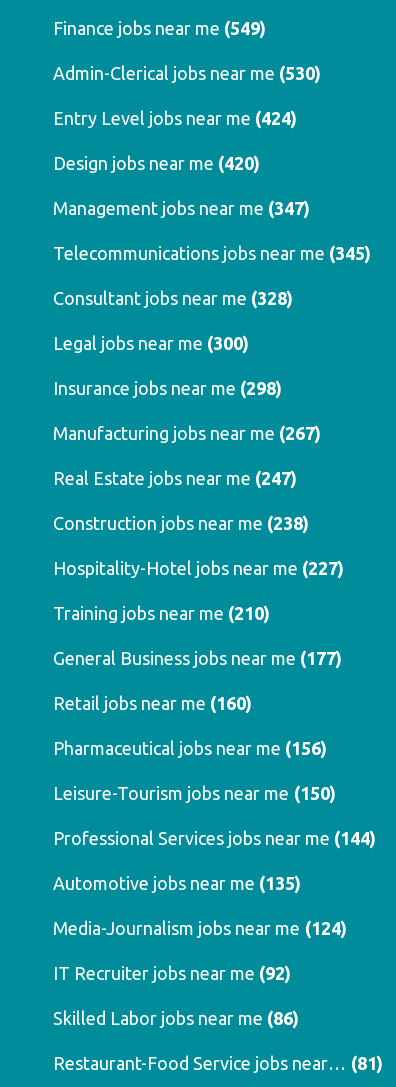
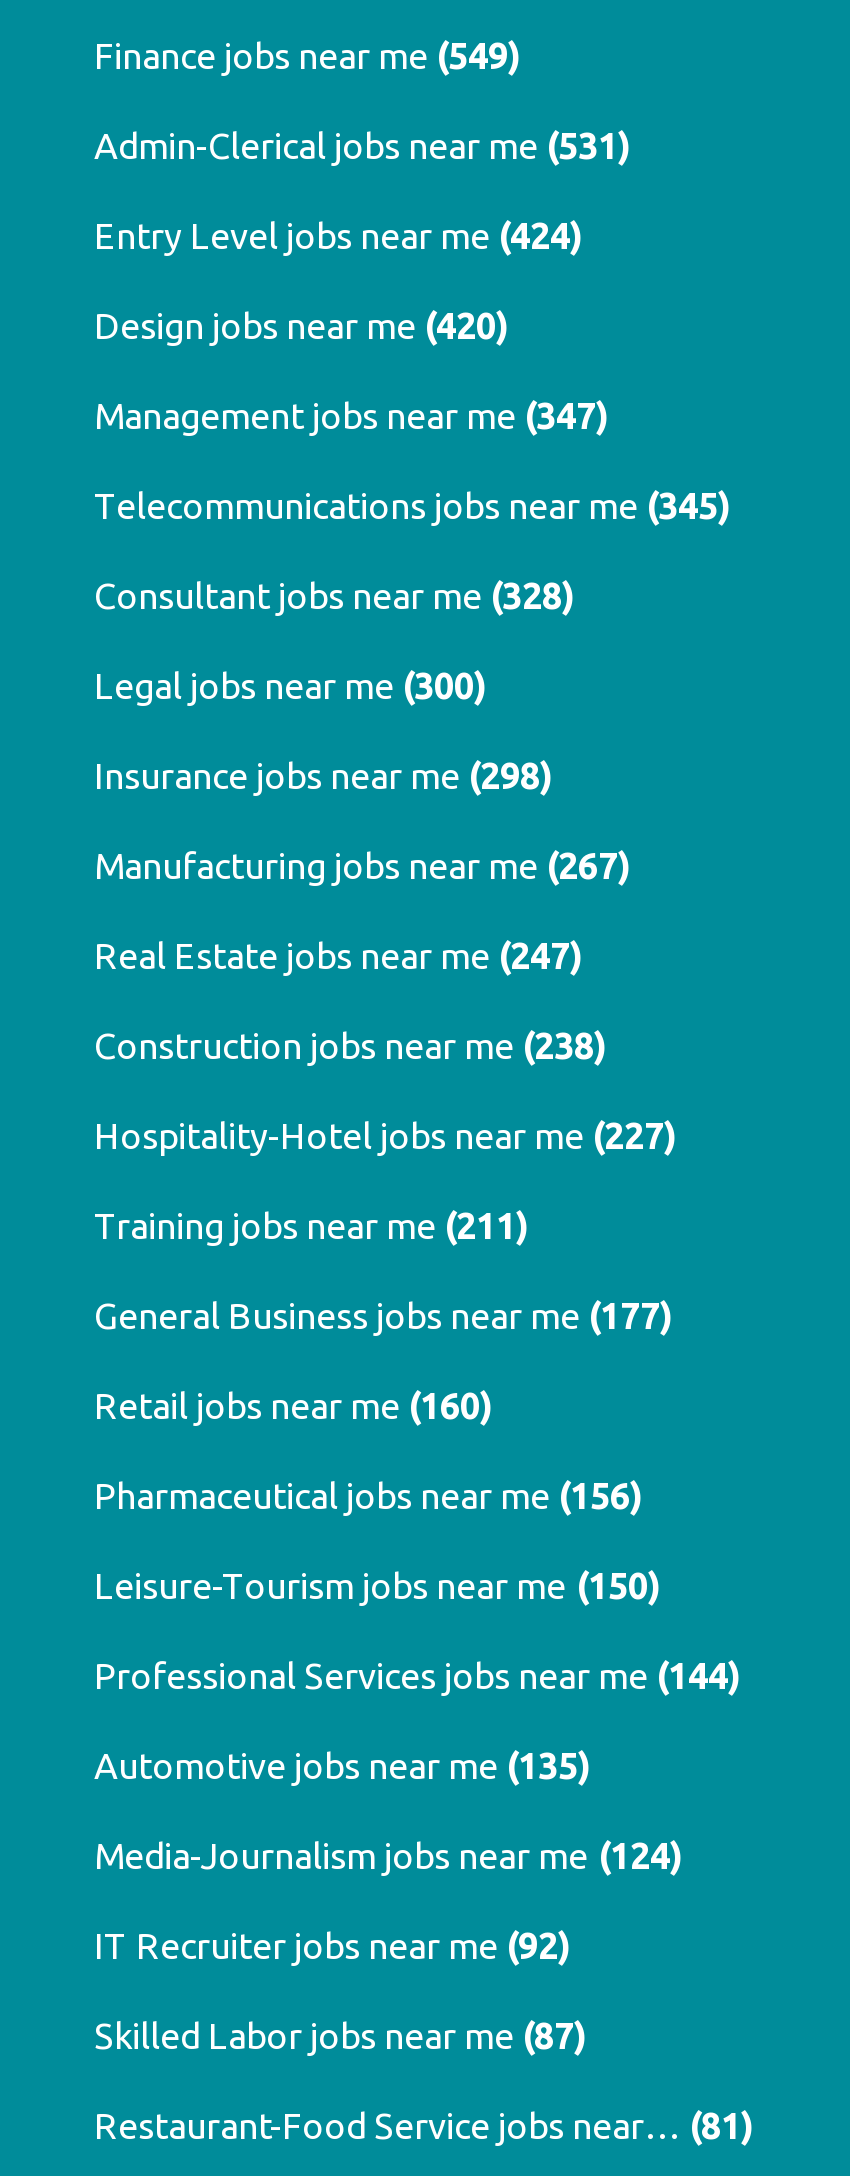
[53,63,321,83] Admin-Clerical jobs near me (530) -> [94,125,630,165] Admin-Clerical jobs near me (531)
[53,603,270,623] Training jobs near me (210) -> [94,1205,528,1245] Training jobs near me (211)
[53,1008,299,1028] Skilled Labor jobs near me (86) -> [94,2015,586,2055] Skilled Labor jobs near me (87)

